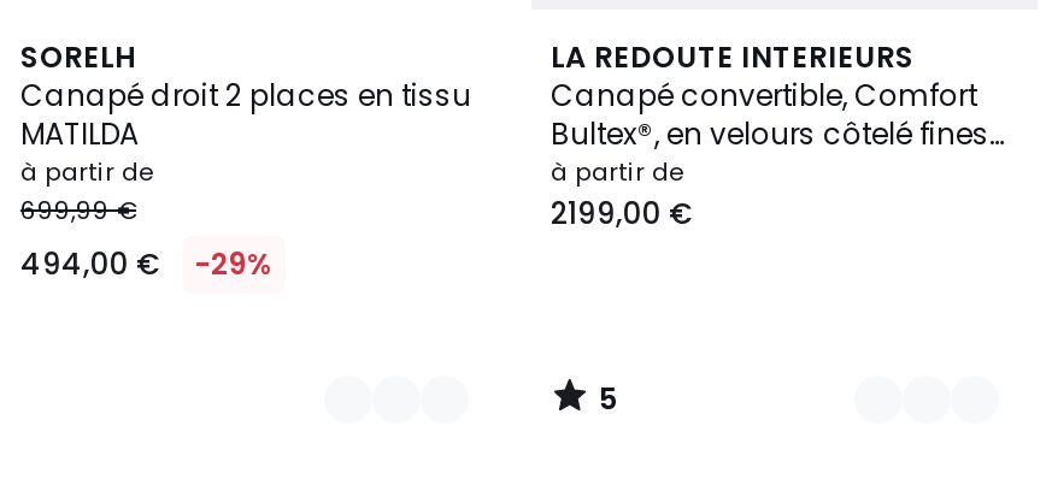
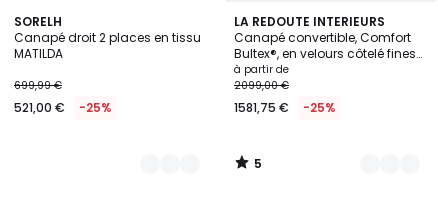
[20,154,153,190] à partir de -> none
[551,193,693,233] 2199,00 € -> [234,78,336,116] 2099,00 € | 1581,75 € | -25%
[20,243,160,284] 494,00 € -> [14,99,65,116] 521,00 €
[194,243,274,284] -29% -> [79,99,112,116] -25%

